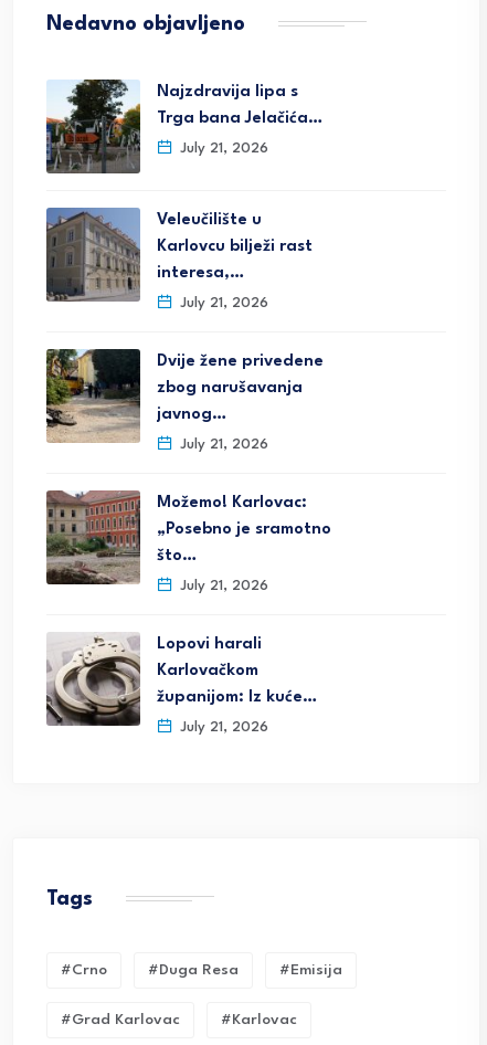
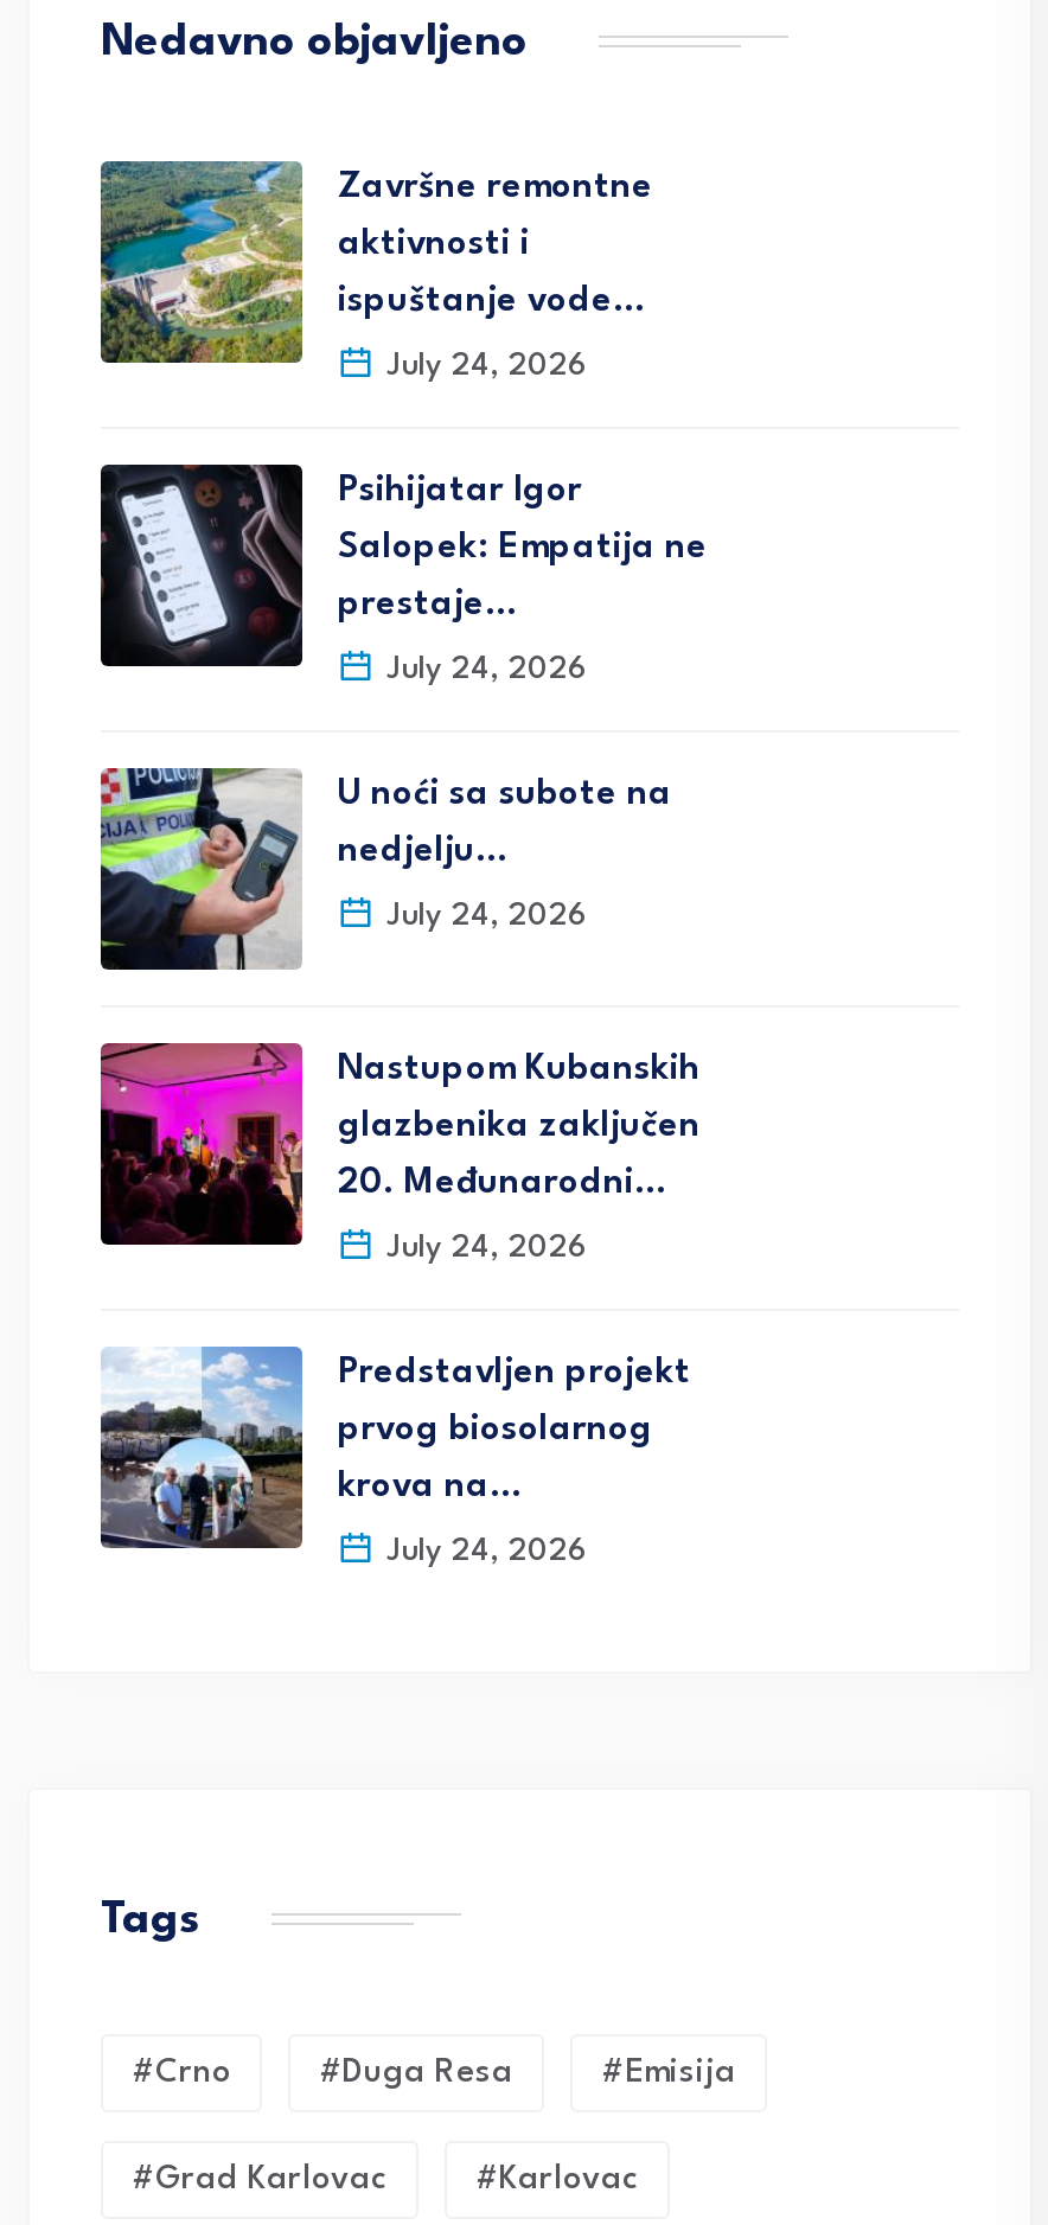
[45,78,298,173] [image] | Najzdravija lipa s -> [98,159,653,363] [image] | Završne remontne
[157,111,322,127] Trga bana Jelačića… -> [338,228,530,263] aktivnosti i
[176,142,268,156] July 21, 2026 -> [338,285,644,320] ispuštanje vode…
[45,207,313,315] [image] | Karlovcu bilježi rast -> [98,436,582,669] [image] | Psihijatar Igor
[157,212,262,229] Veleučilište u -> [378,351,587,382] July 24, 2026
[157,265,244,282] interesa,… -> [338,531,708,567] Salopek: Empatija ne
[176,296,268,311] July 21, 2026 -> [338,588,516,624] prestaje…
[45,348,303,456] [image] | zbog narušavanja -> [98,740,672,972] [image] | U noći sa subote na
[157,354,324,370] Dvije žene privedene -> [378,655,587,685] July 24, 2026
[157,407,226,423] javnog… -> [338,835,506,870] nedjelju…
[176,438,268,452] July 21, 2026 -> [378,901,587,932] July 24, 2026
[45,490,307,585] [image] | Možemo! Karlovac: -> [98,1041,701,1247] [image] | Nastupom Kubanskih
[157,522,331,538] „Posebno je sramotno -> [338,1110,701,1145] glazbenika zaključen
[157,548,197,565] što… -> [338,1167,665,1202] 20. Međunarodni…
[176,579,268,593] July 21, 2026 -> [378,1233,587,1264] July 24, 2026
[46,632,262,727] [image] | Lopovi harali -> [101,1347,691,1551] [image] | Predstavljen projekt
[157,663,258,679] Karlovačkom -> [338,1413,653,1449] prvog biosolarnog
[157,689,317,706] županijom: Iz kuće… -> [338,1470,520,1506] krova na…
[176,720,268,735] July 21, 2026 -> [378,1537,587,1567] July 24, 2026

